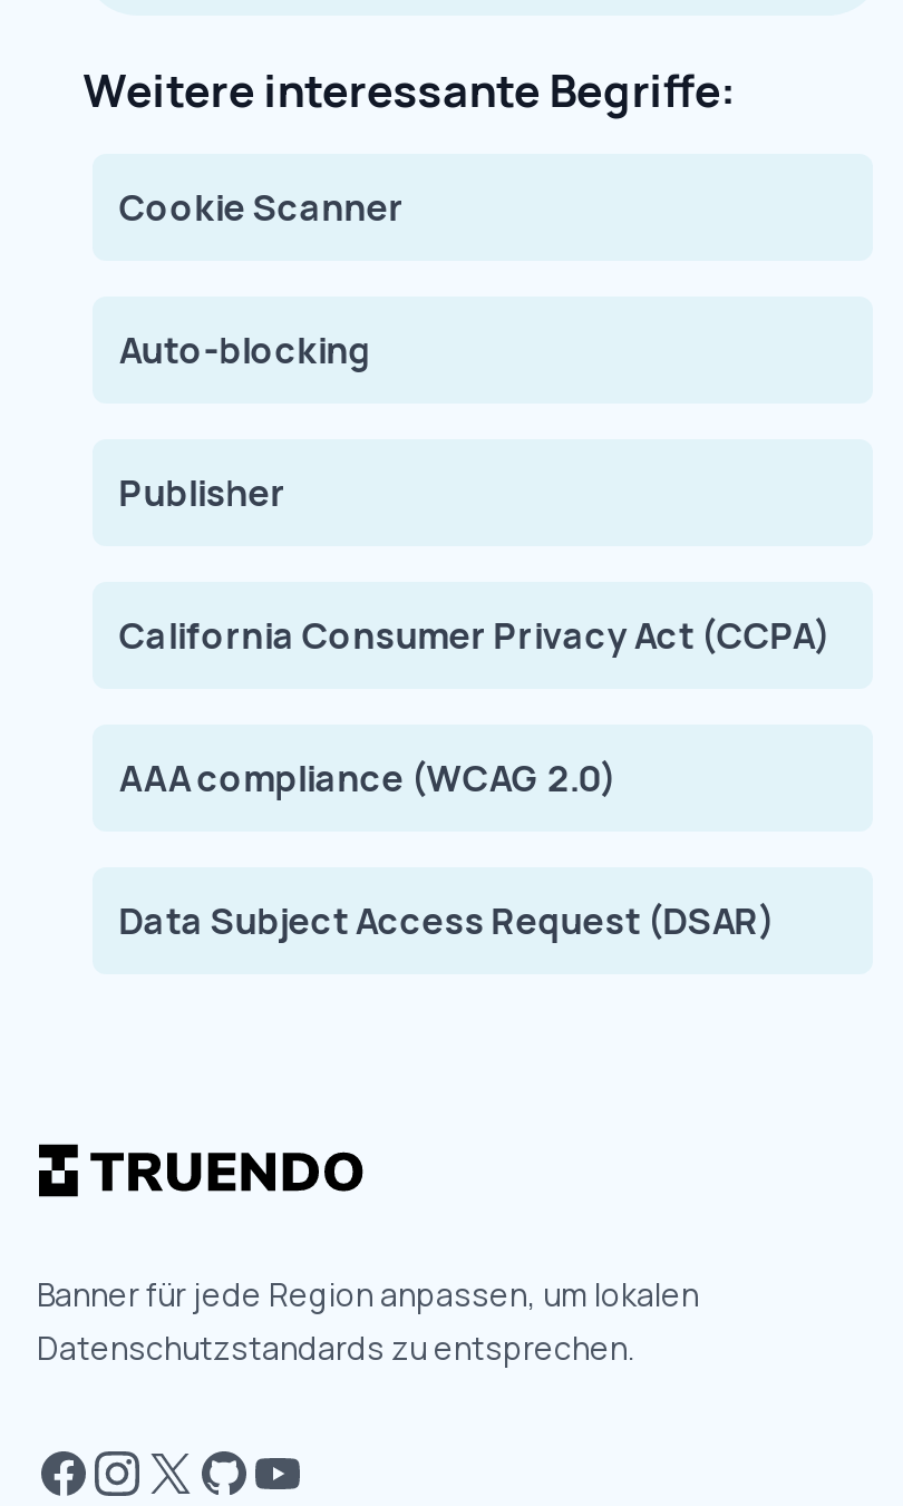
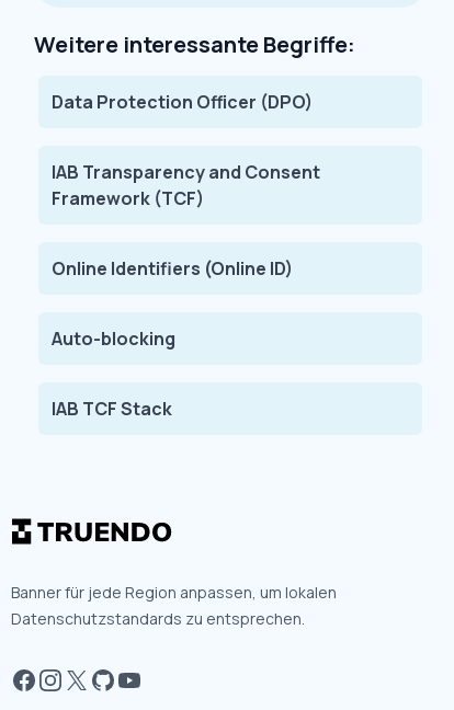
[119,182,411,231] Cookie Scanner -> [51,90,323,280] Data Protection Officer (DPO) | IAB Transparency and Consent | Framework (TCF) | Online Identifiers (Online ID)
moved [119,325,371,374] -> [51,326,175,350]: Auto-blocking
[119,468,830,945] Publisher | California Consumer Privacy Act (CCPA) | AAA compliance (WCAG 2.0) | Data Subject Access Request (DSAR) -> [51,396,172,421] IAB TCF Stack

